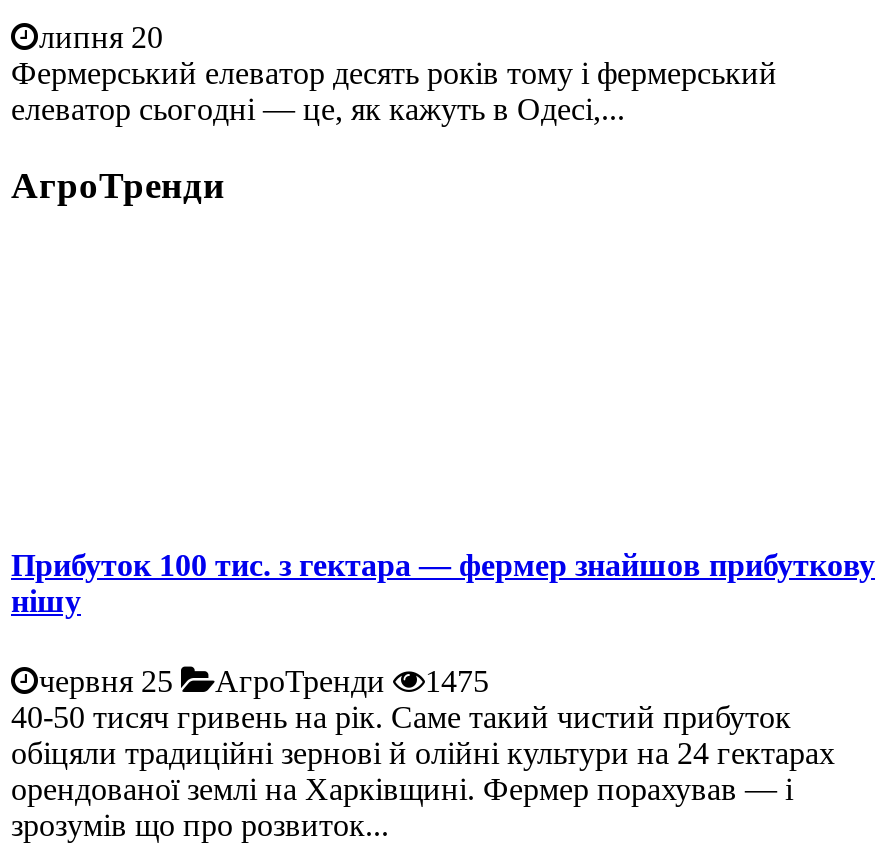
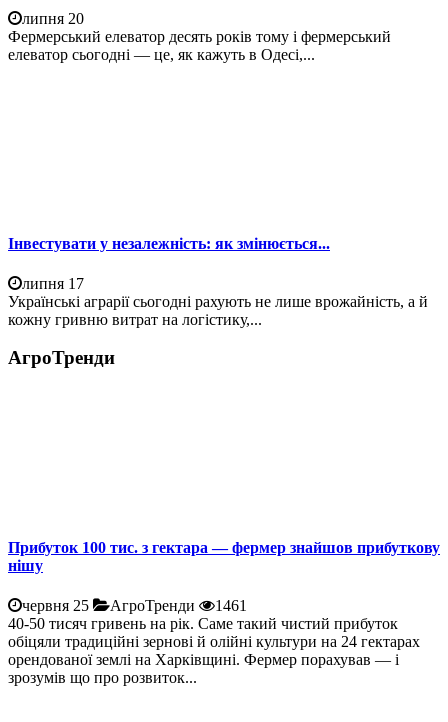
none -> [8,235,428,328] Інвестувати у незалежність: як змінюється... | липня 17 | Українські аграрії сьогодні рахують не лише врожайність, а й | кожну гривню витрат на логістику,...
[39,663,489,697] червня 25 АгроТренди 1475 -> [22,597,247,614] червня 25 АгроТренди 1461

